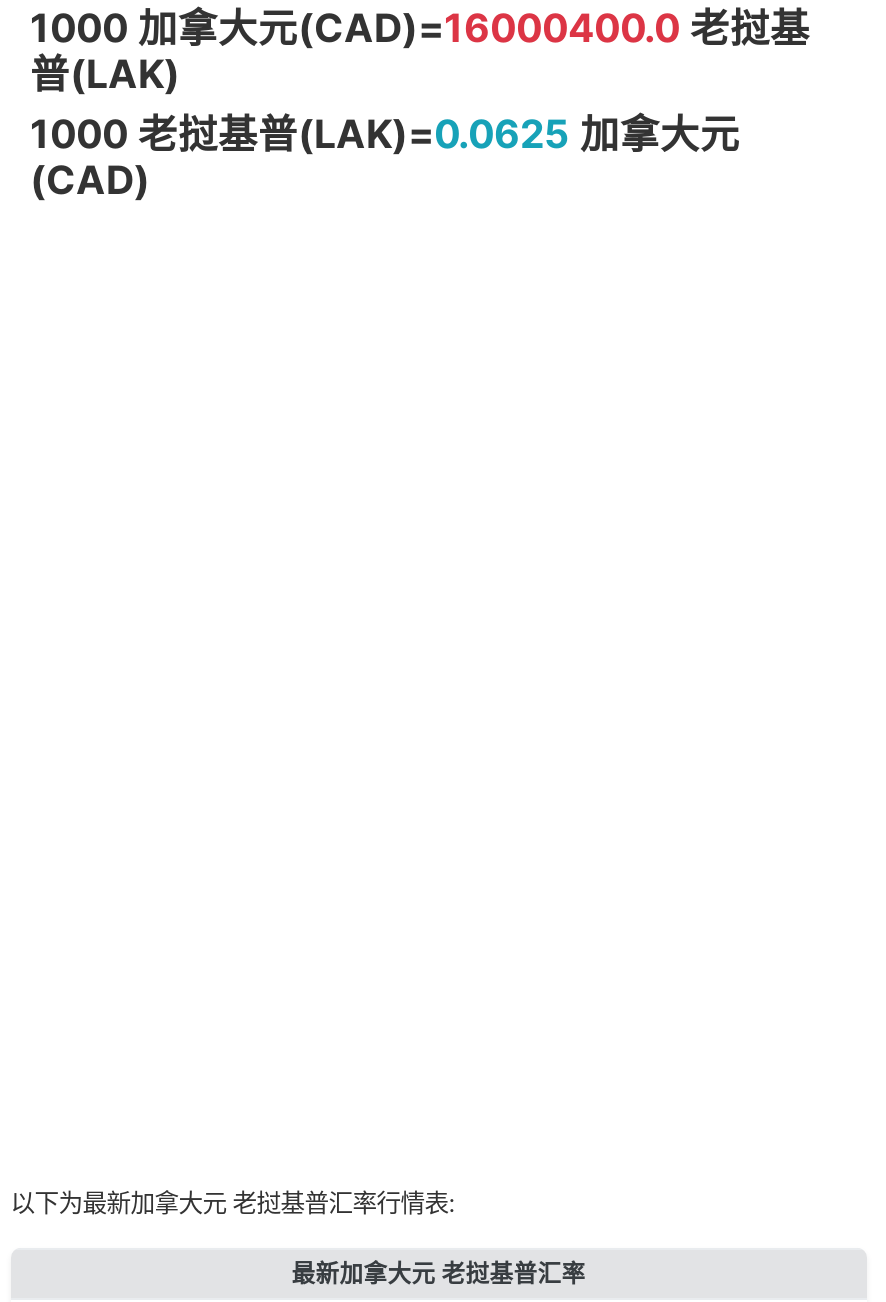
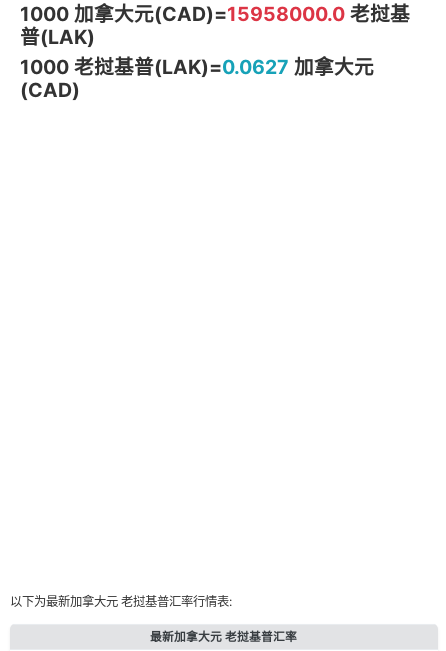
[30,4,810,52] 1000 加拿大元(CAD)=16000400.0老挝基 -> [19,2,409,26] 1000 加拿大元(CAD)=15958000.0老挝基
[30,109,740,157] 1000 老挝基普(LAK)=0.0625加拿大元 -> [19,55,373,79] 1000 老挝基普(LAK)=0.0627加拿大元

